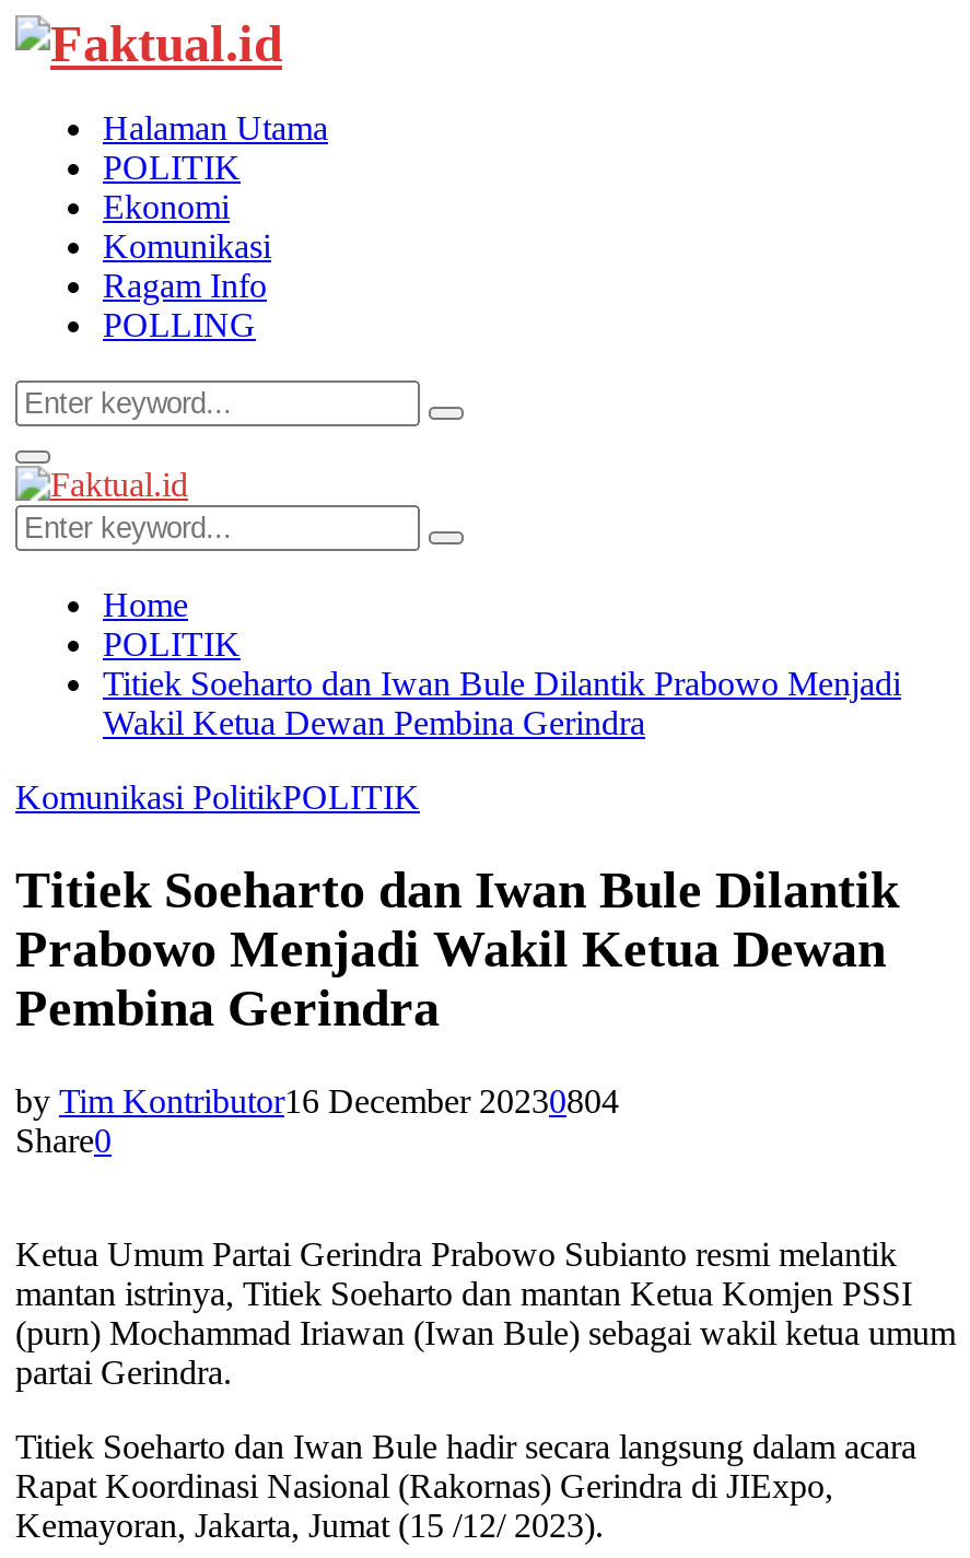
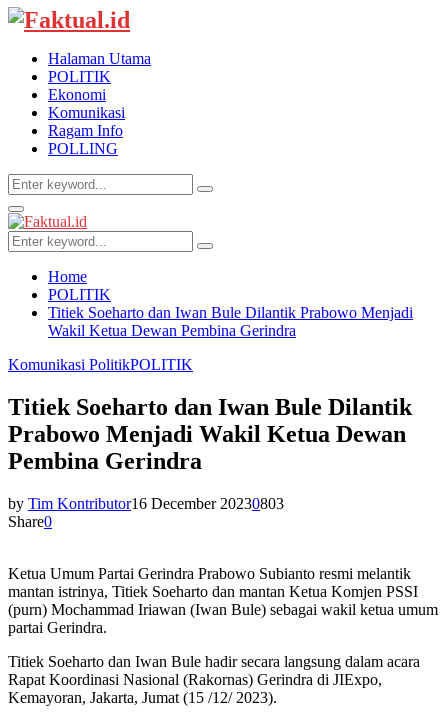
[15,1082,619,1119] by Tim Kontributor16 December 20230804 -> [8,495,284,512] by Tim Kontributor16 December 20230803

